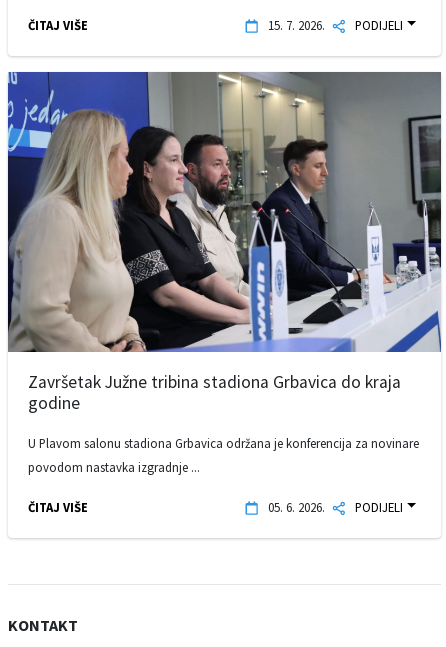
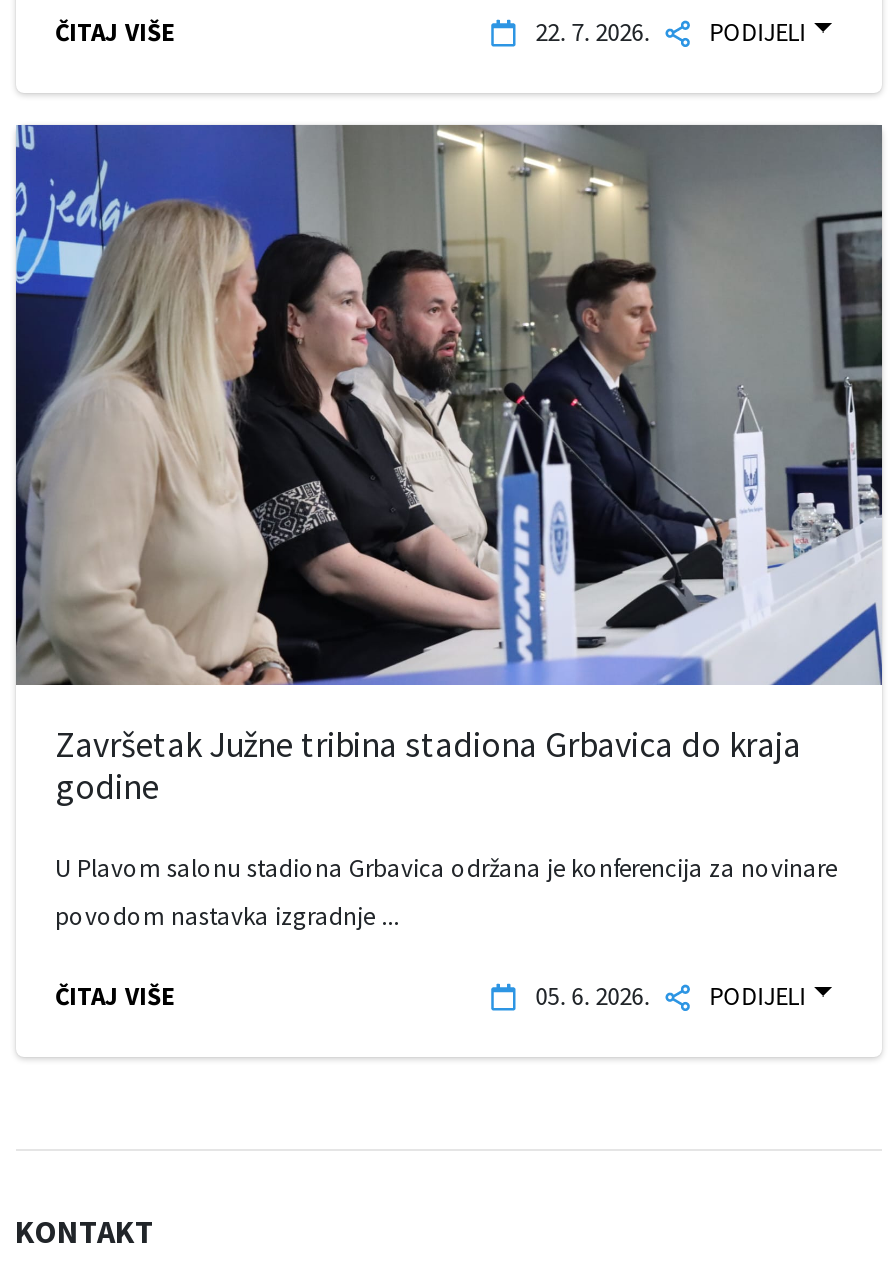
[265,17,403,33] 15. 7. 2026. PODIJELI -> [530,15,806,47] 22. 7. 2026. PODIJELI

